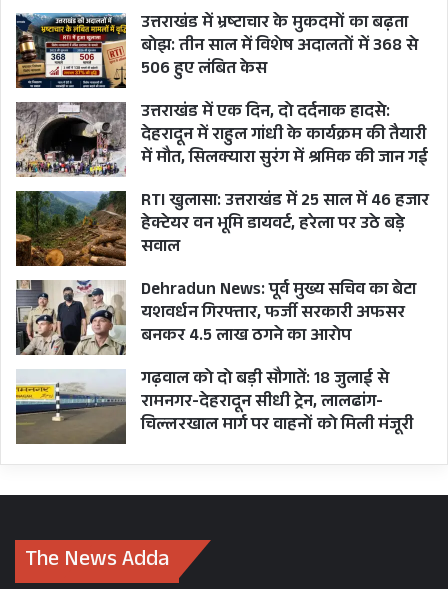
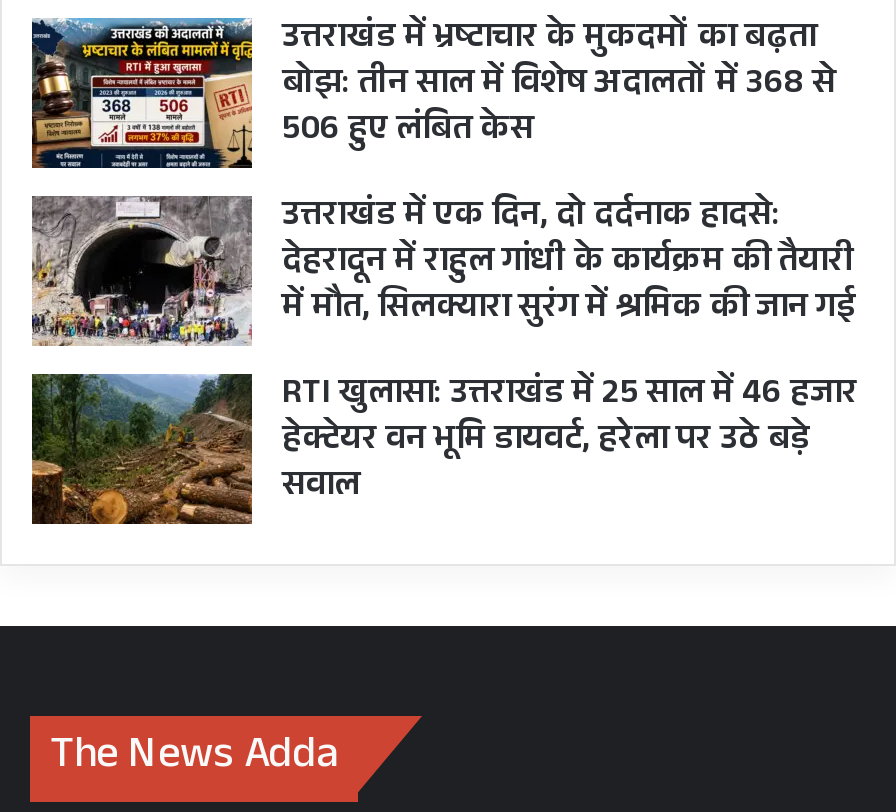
[15,277,416,441] [image] | Dehradun News: पूर्व मुख्य सचिव का बेटा | यशवर्धन गिरफ्तार, फर्जी सरकारी अफसर | बनकर 4.5 लाख ठगने का आरोप | गढ़वाल को दो बड़ी सौगातें: 18 जुलाई से | रामनगर-देहरादून सीधी ट्रेन, लालढांग- | चिल्लरखाल मार्ग पर वाहनों को मिली मंजूरी -> none
[15,369,126,444] [image] -> none

